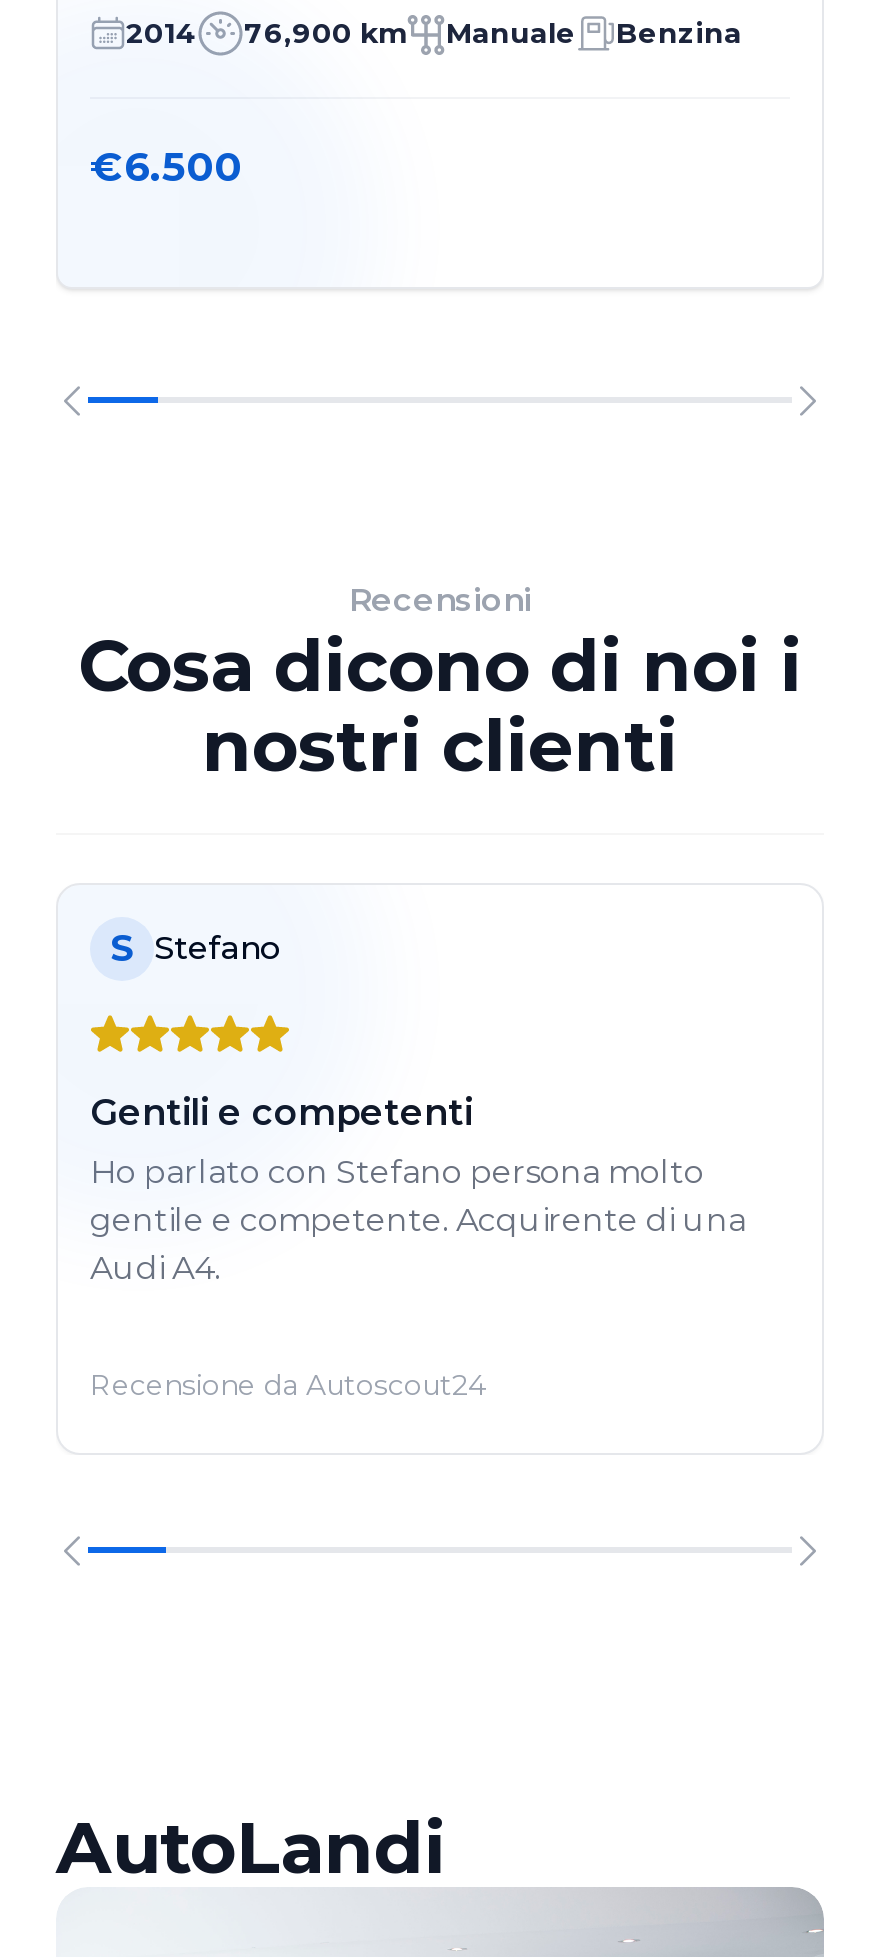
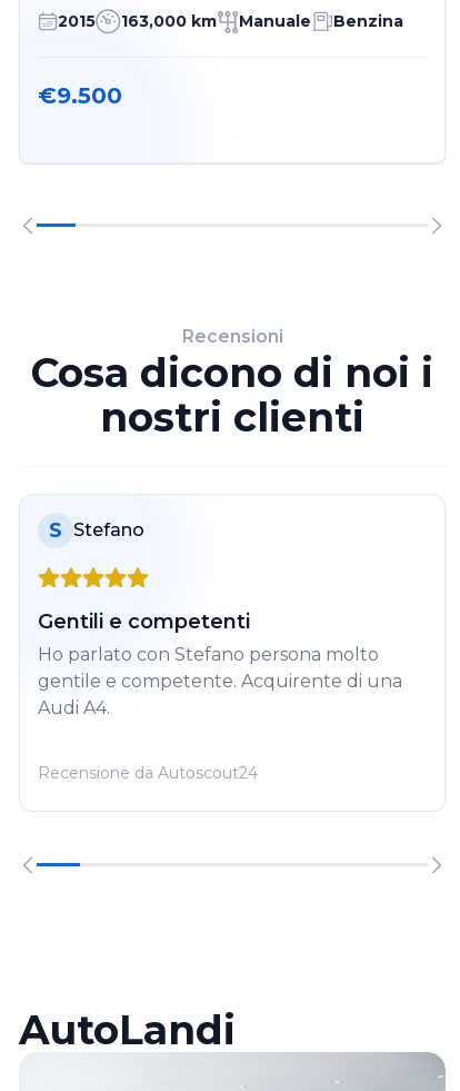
[126,16,406,52] 2014 | 76,900 km -> [58,11,217,31] 2015 | 163,000 km
[90,143,242,191] €6.500 -> [38,82,122,109] €9.500

